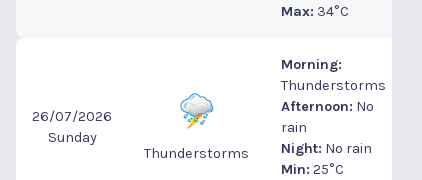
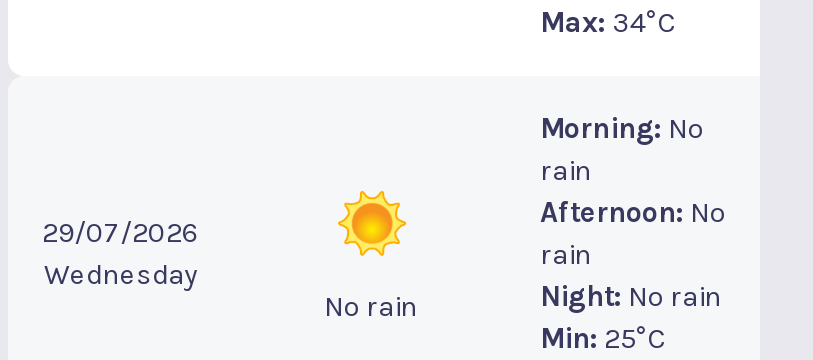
[281,56,386,94] Morning: | Thunderstorms -> [540,112,704,188] Morning: No | rain
[32,92,249,162] [image] | 26/07/2026 | Sunday | Thunderstorms -> [42,186,418,324] [image] | 29/07/2026 | Wednesday | No rain

